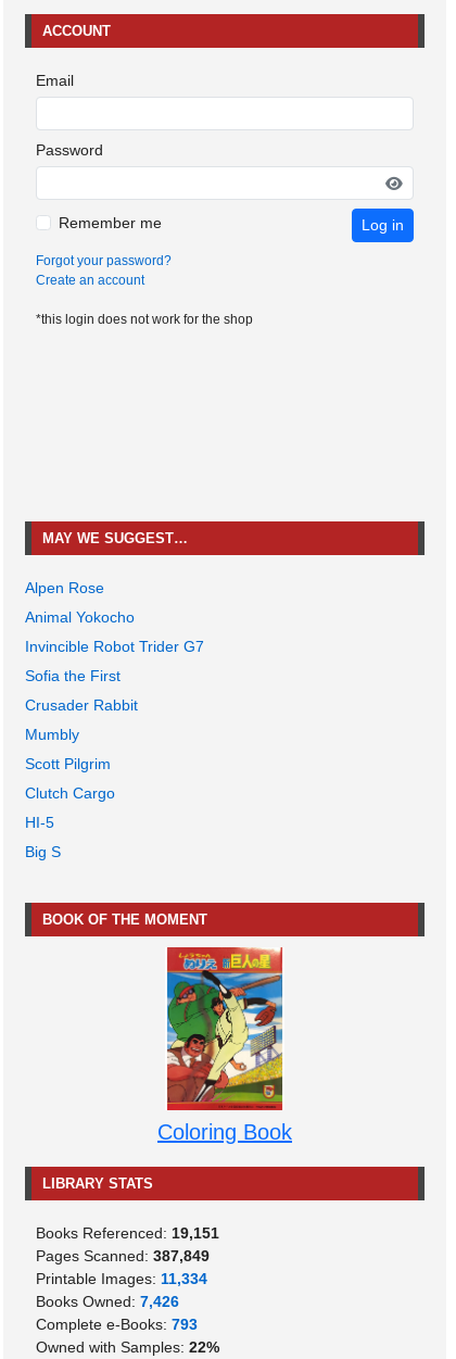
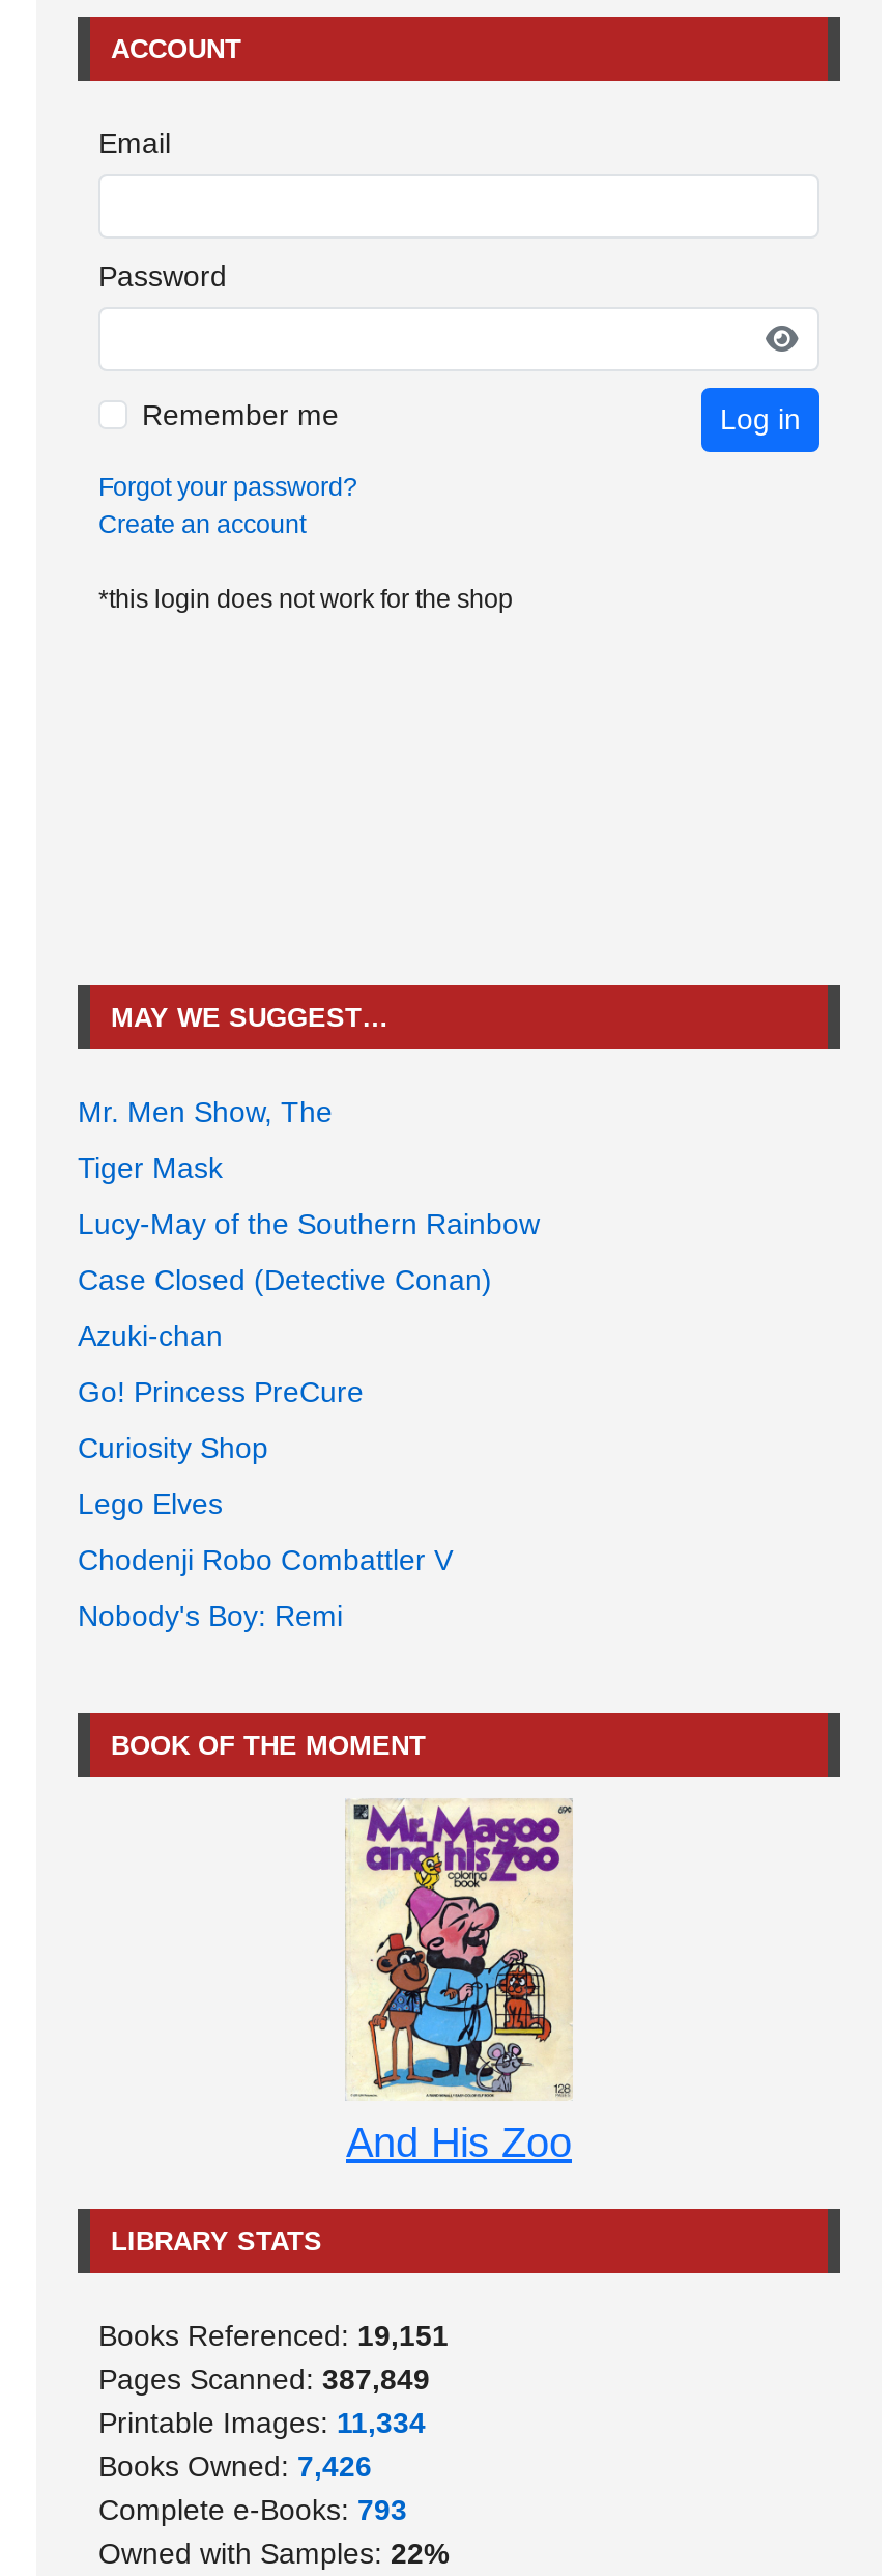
[25,579,104,597] Alpen Rose -> [78,1096,333,1129] Mr. Men Show, The
[25,609,135,626] Animal Yokocho -> [78,1152,223,1185] Tiger Mask
[25,638,204,655] Invincible Robot Trider G7 -> [78,1208,540,1241] Lucy-May of the Southern Rainbow
[25,667,121,685] Sofia the First -> [78,1264,492,1297] Case Closed (Detective Conan)
[25,697,138,714] Crusader Rabbit -> [78,1320,223,1353] Azuki-chan
[25,726,79,743] Mumbly -> [78,1376,364,1409] Go! Princess PreCure
[25,755,111,773] Scott Pilgrim -> [78,1432,268,1465] Curiosity Shop
[25,785,115,802] Clutch Cargo -> [78,1488,223,1521] Lego Elves
[25,814,54,831] HI-5 -> [78,1544,453,1577] Chodenji Robo Combattler V
[25,843,61,861] Big S -> [78,1600,343,1633] Nobody's Boy: Remi
[157,946,292,1144] [image] | Coloring Book -> [345,1798,573,2165] [image] | And His Zoo

